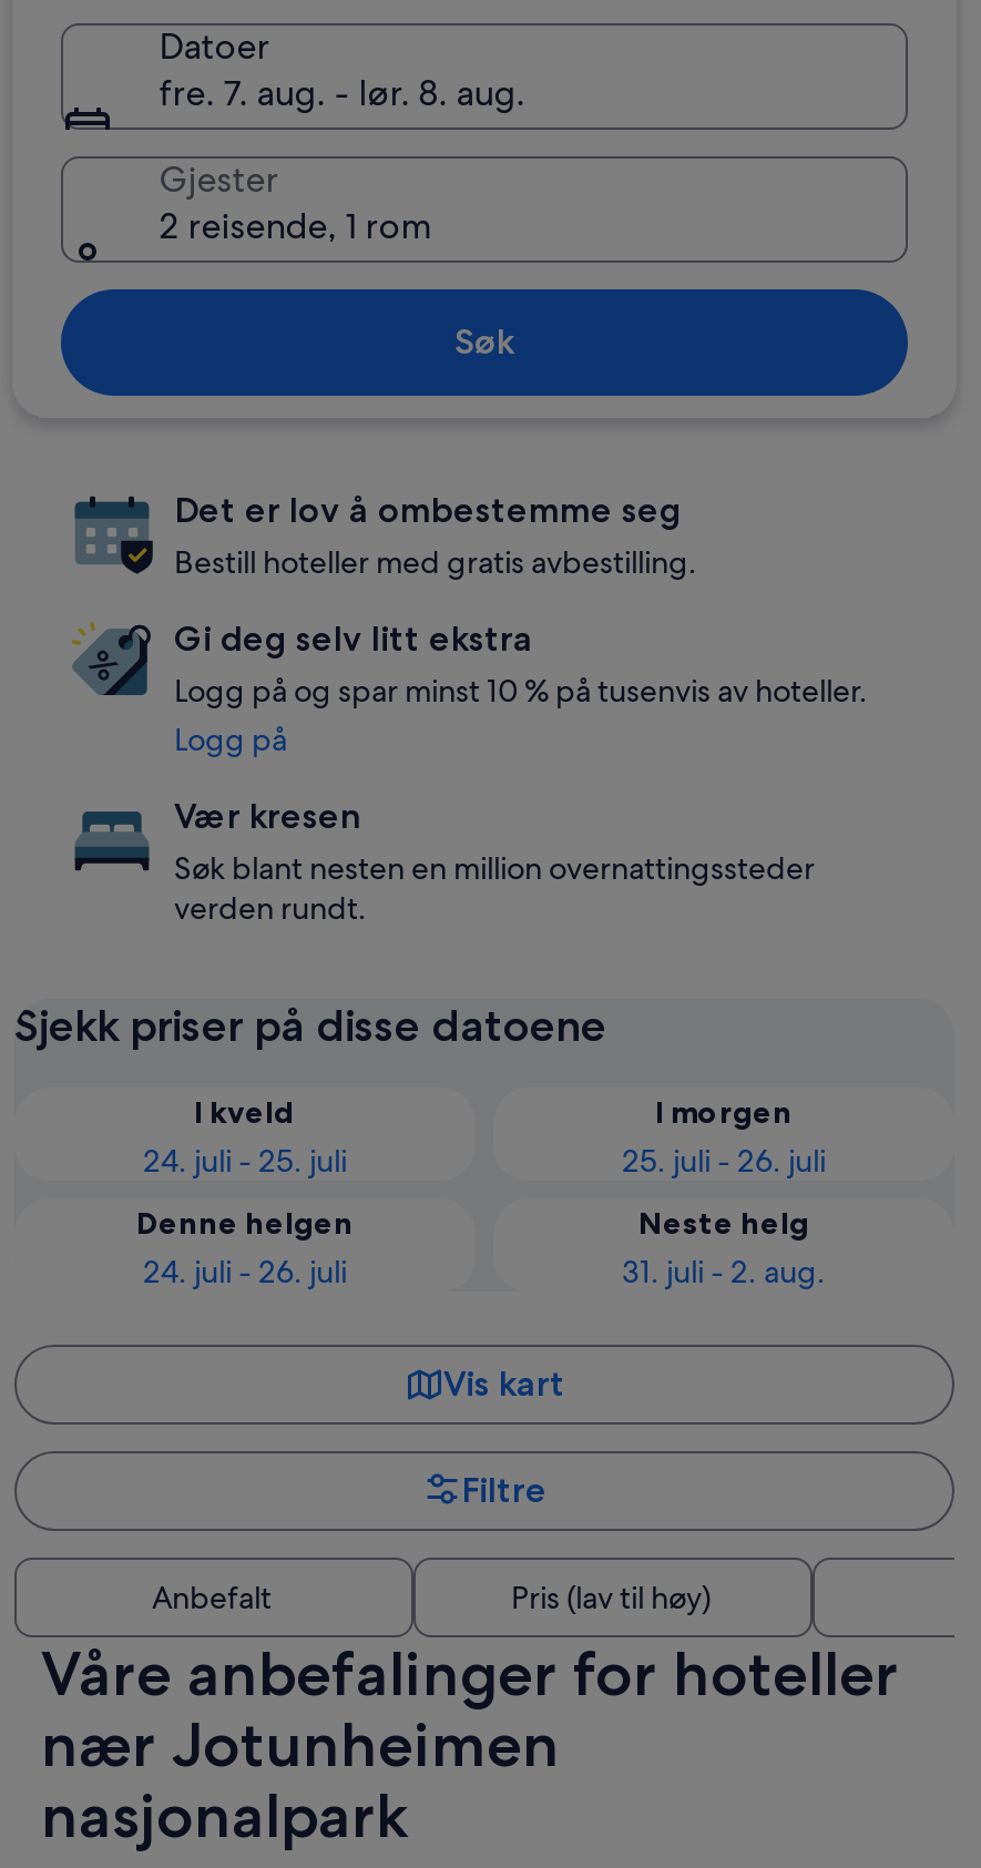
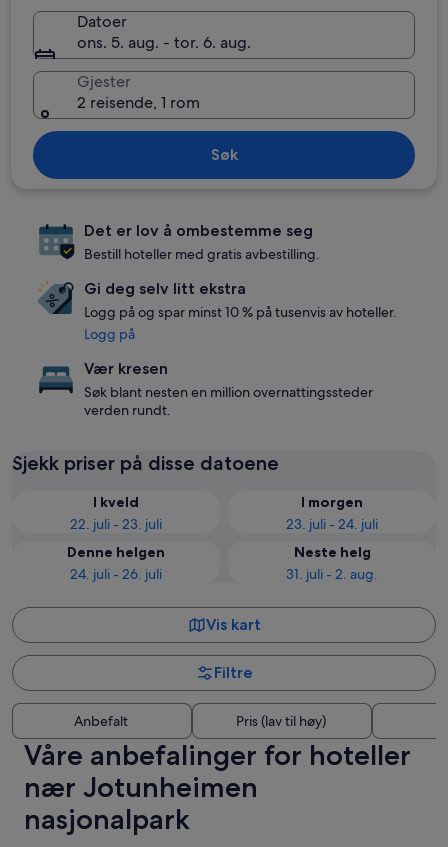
[159,70,525,116] fre. 7. aug. - lør. 8. aug. -> [77,32,251,53] ons. 5. aug. - tor. 6. aug.
[143,1141,347,1181] 24. juli - 25. juli -> [70,515,162,533] 22. juli - 23. juli
[622,1141,826,1181] 25. juli - 26. juli -> [286,515,378,533] 23. juli - 24. juli

